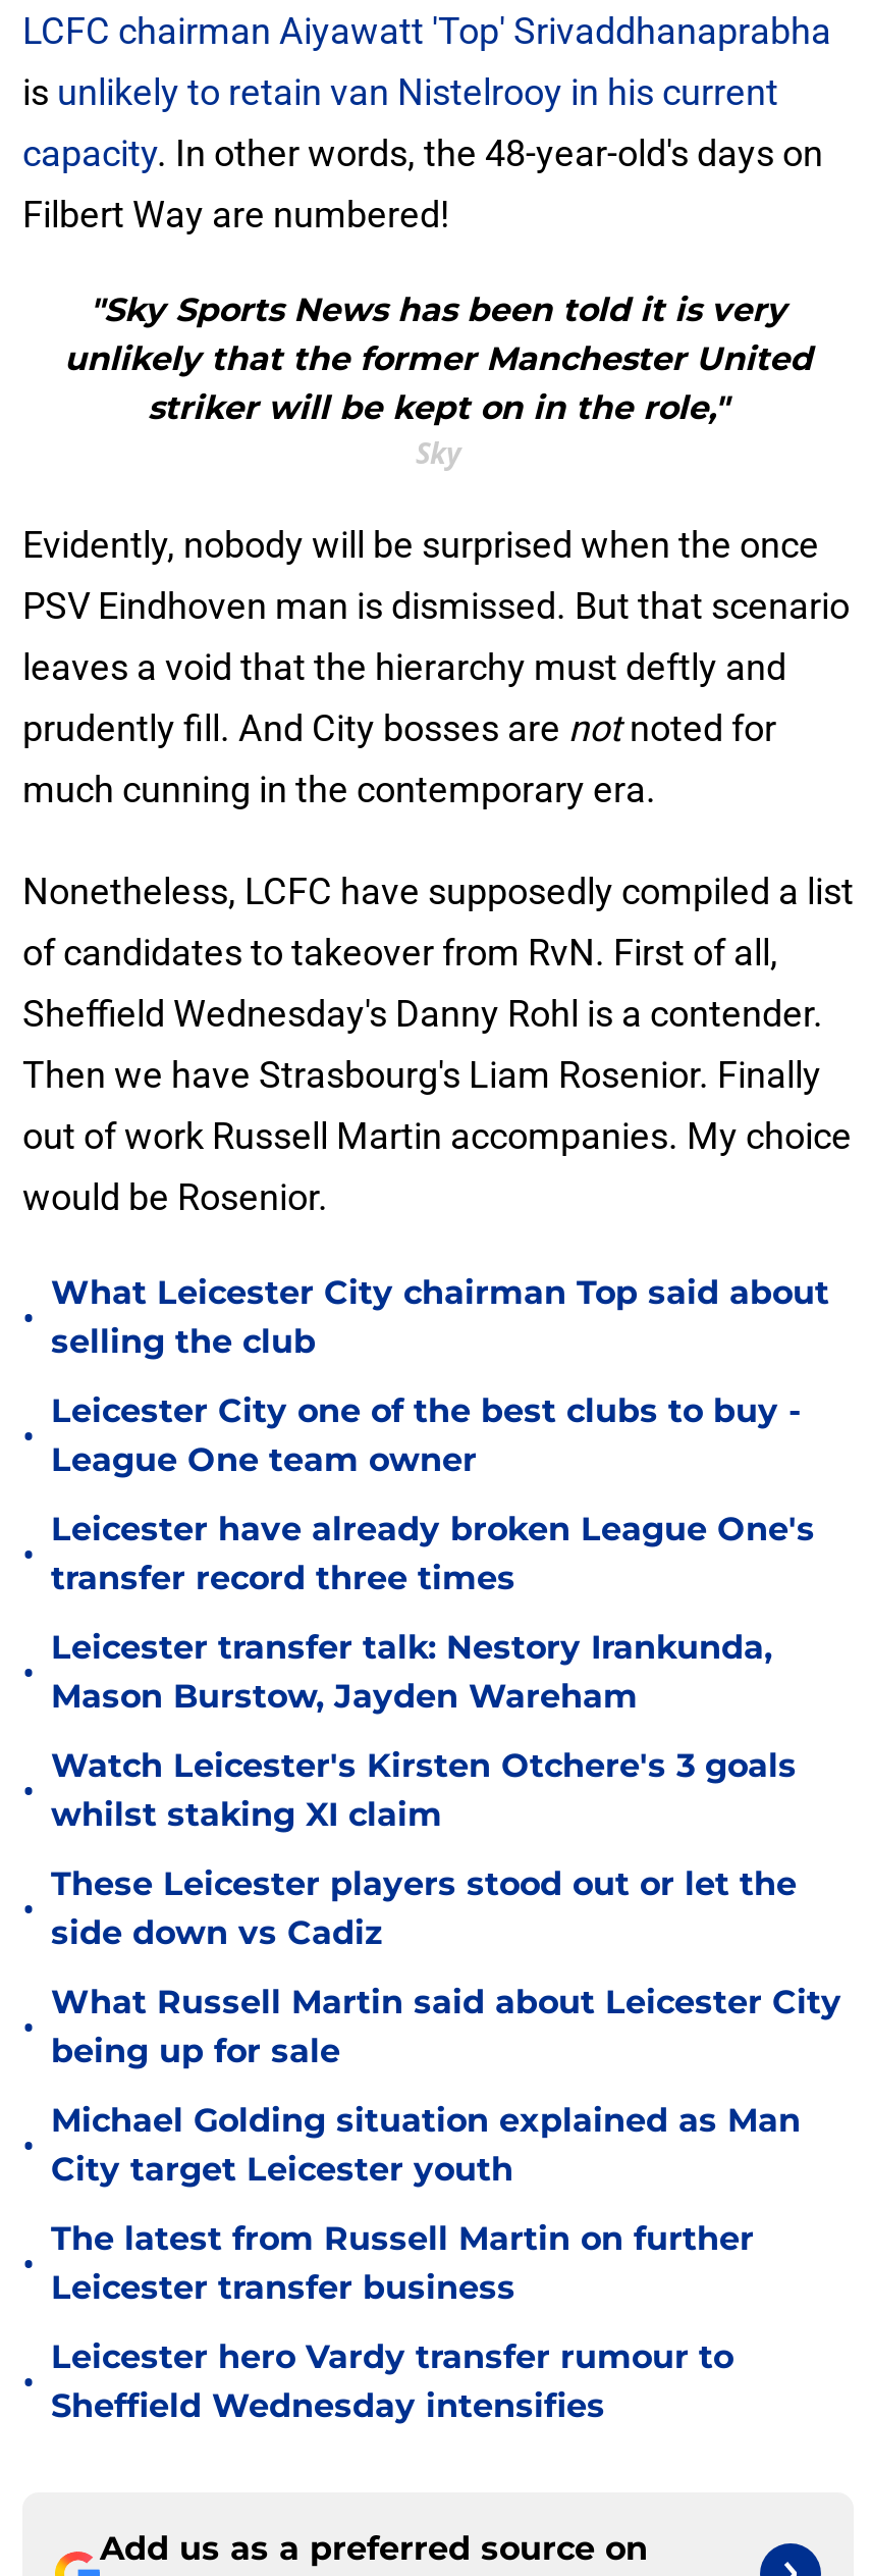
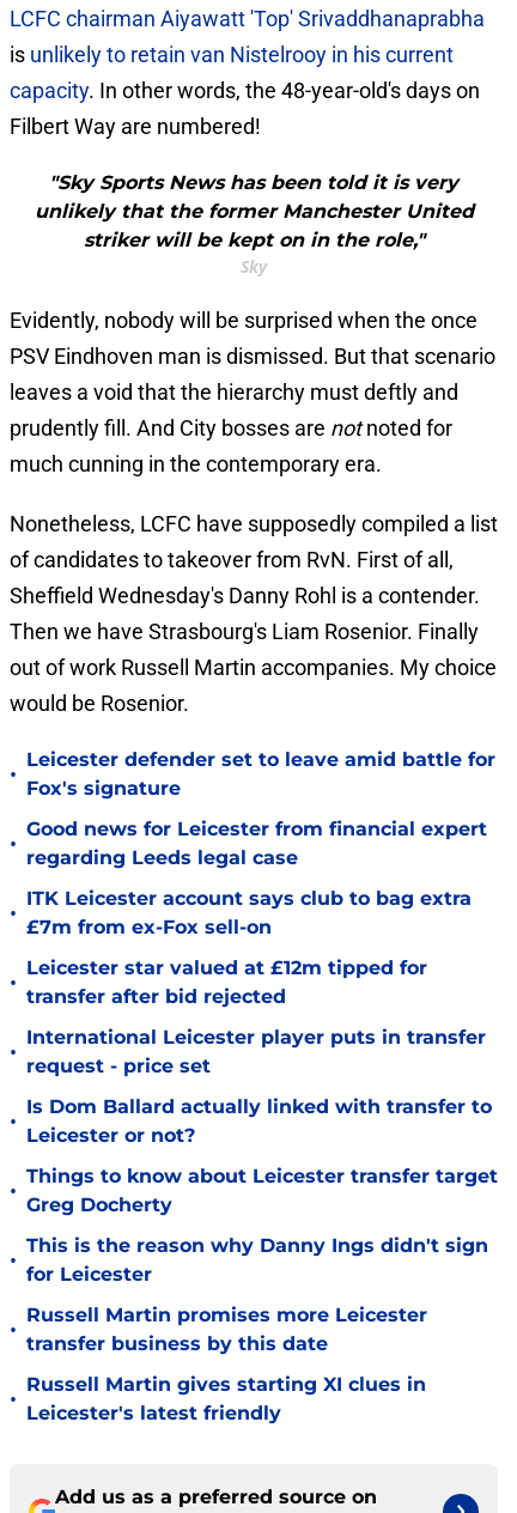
[51,1273,829,1361] What Leicester City chairman Top said about | selling the club -> [26,748,495,800] Leicester defender set to leave amid battle for | Fox's signature
[51,1391,801,1479] Leicester City one of the best clubs to buy - | League One team owner -> [26,818,487,869] Good news for Leicester from financial expert | regarding Leeds legal case
[51,1510,815,1597] Leicester have already broken League One's | transfer record three times -> [26,887,472,938] ITK Leicester account says club to bag extra | £7m from ex-Fox sell-on
[51,1628,772,1716] Leicester transfer talk: Nestory Irankunda, | Mason Burstow, Jayden Wareham -> [26,956,427,1008] Leicester star valued at £12m tipped for | transfer after bid rejected
[51,1746,797,1834] Watch Leicester's Kirsten Otchere's 3 goals | whilst staking XI claim -> [26,1026,486,1077] International Leicester player puts in transfer | request - price set
[51,1864,797,1952] These Leicester players stood out or let the | side down vs Cadiz -> [26,1095,492,1147] Is Dom Ballard actually linked with transfer to | Leicester or not?
[51,1983,841,2070] What Russell Martin said about Leicester City | being up for sale -> [26,1165,498,1216] Things to know about Leicester transfer target | Greg Docherty
[51,2101,801,2189] Michael Golding situation explained as Man | City target Leicester youth -> [26,1234,488,1286] This is the reason why Danny Ings didn't sign | for Leicester
[51,2219,754,2307] The latest from Russell Martin on further | Leicester transfer business -> [26,1304,427,1355] Russell Martin promises more Leicester | transfer business by this date
[51,2337,733,2425] Leicester hero Vardy transfer rumour to | Sheffield Wednesday intensifies -> [26,1373,426,1424] Russell Martin gives starting XI clues in | Leicester's latest friendly

